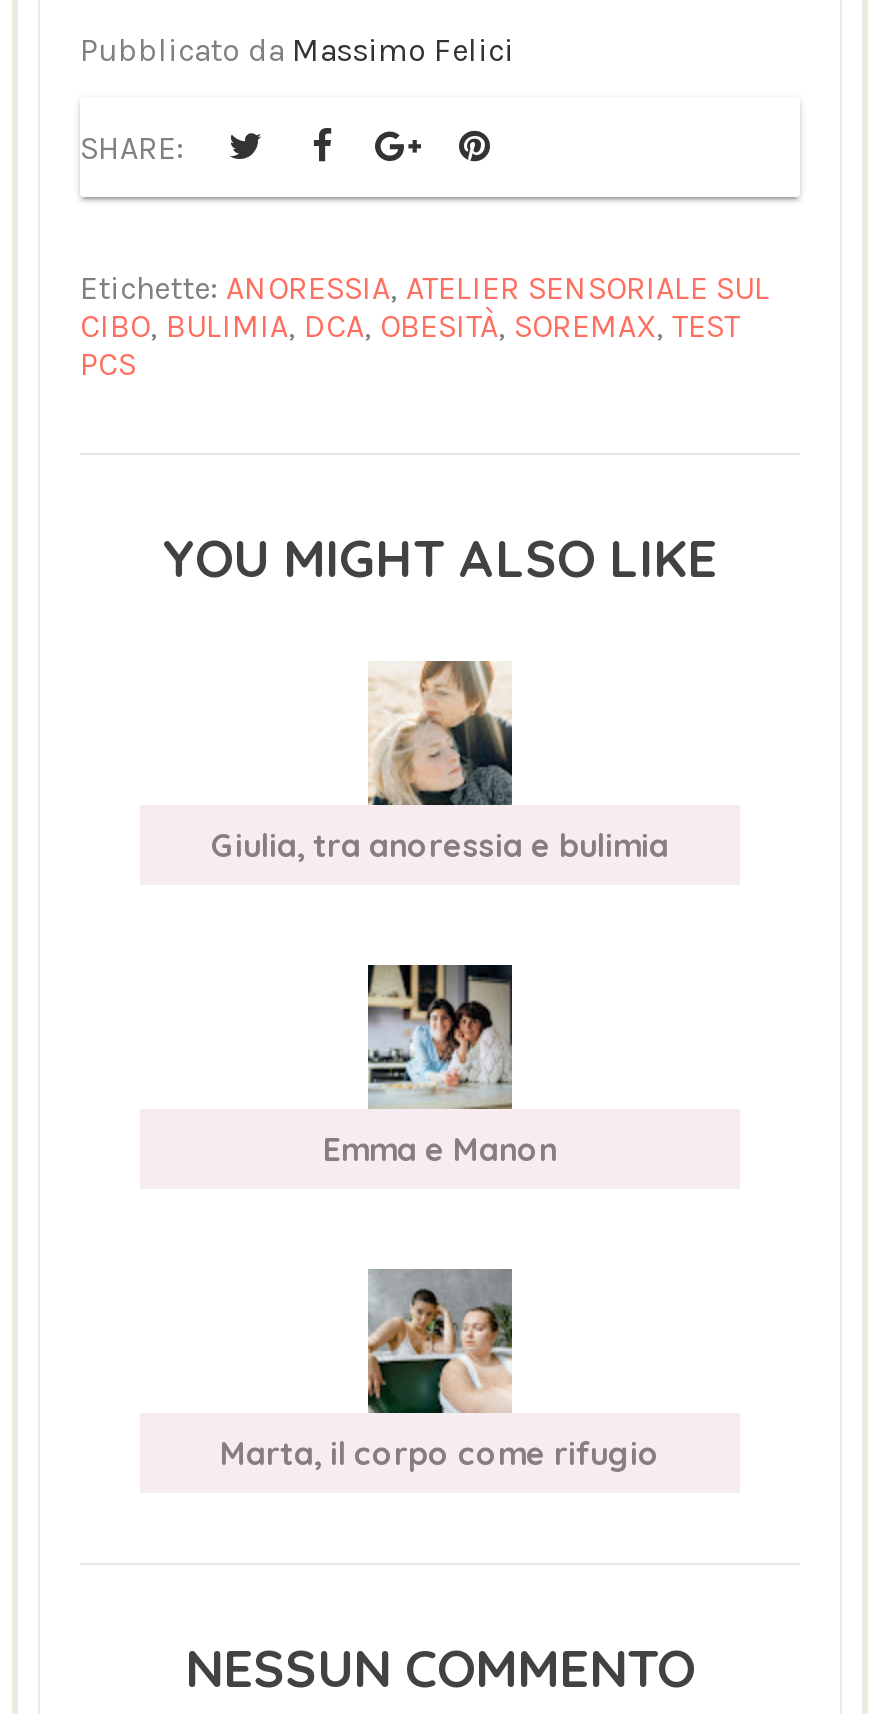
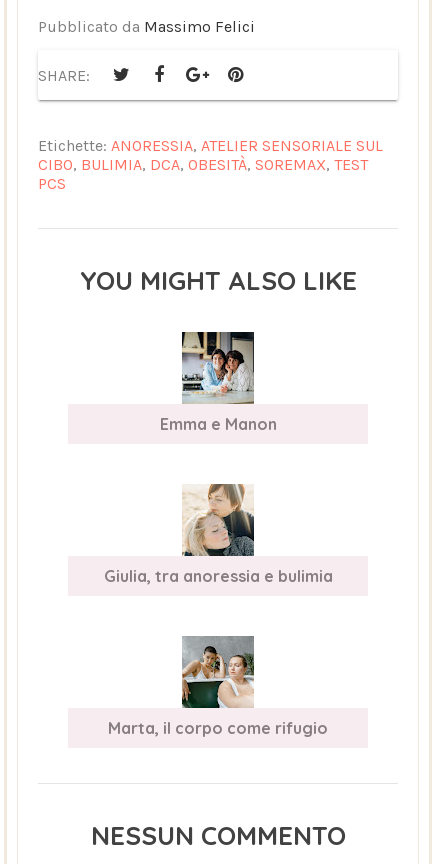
moved [211,659,669,865] -> [103,484,332,586]: [image] | Giulia, tra anoressia e bulimia
moved [323,961,557,1169] -> [159,330,276,434]: [image] | Emma e Manon

